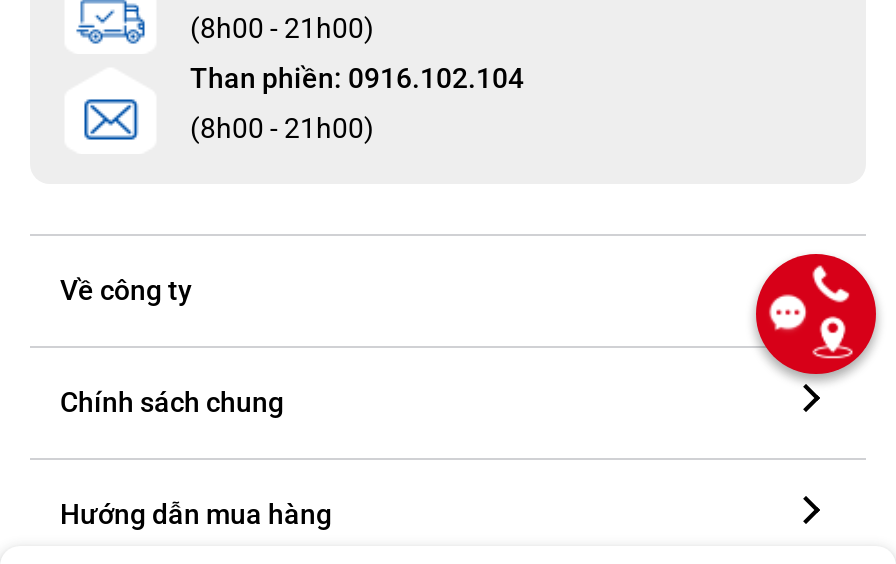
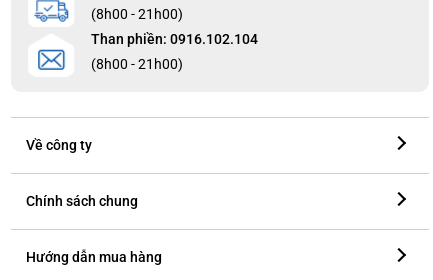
[752,252,880,382] [image] -> none

